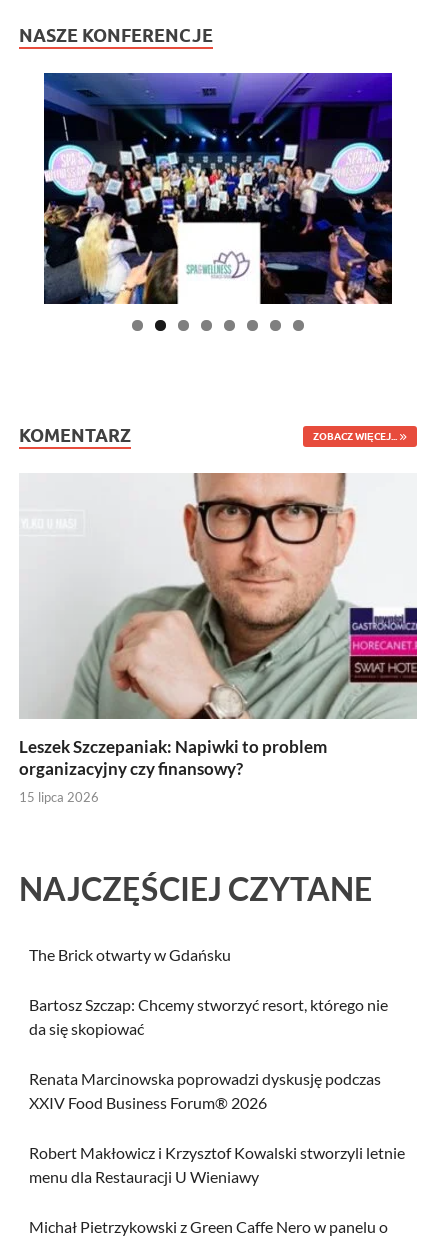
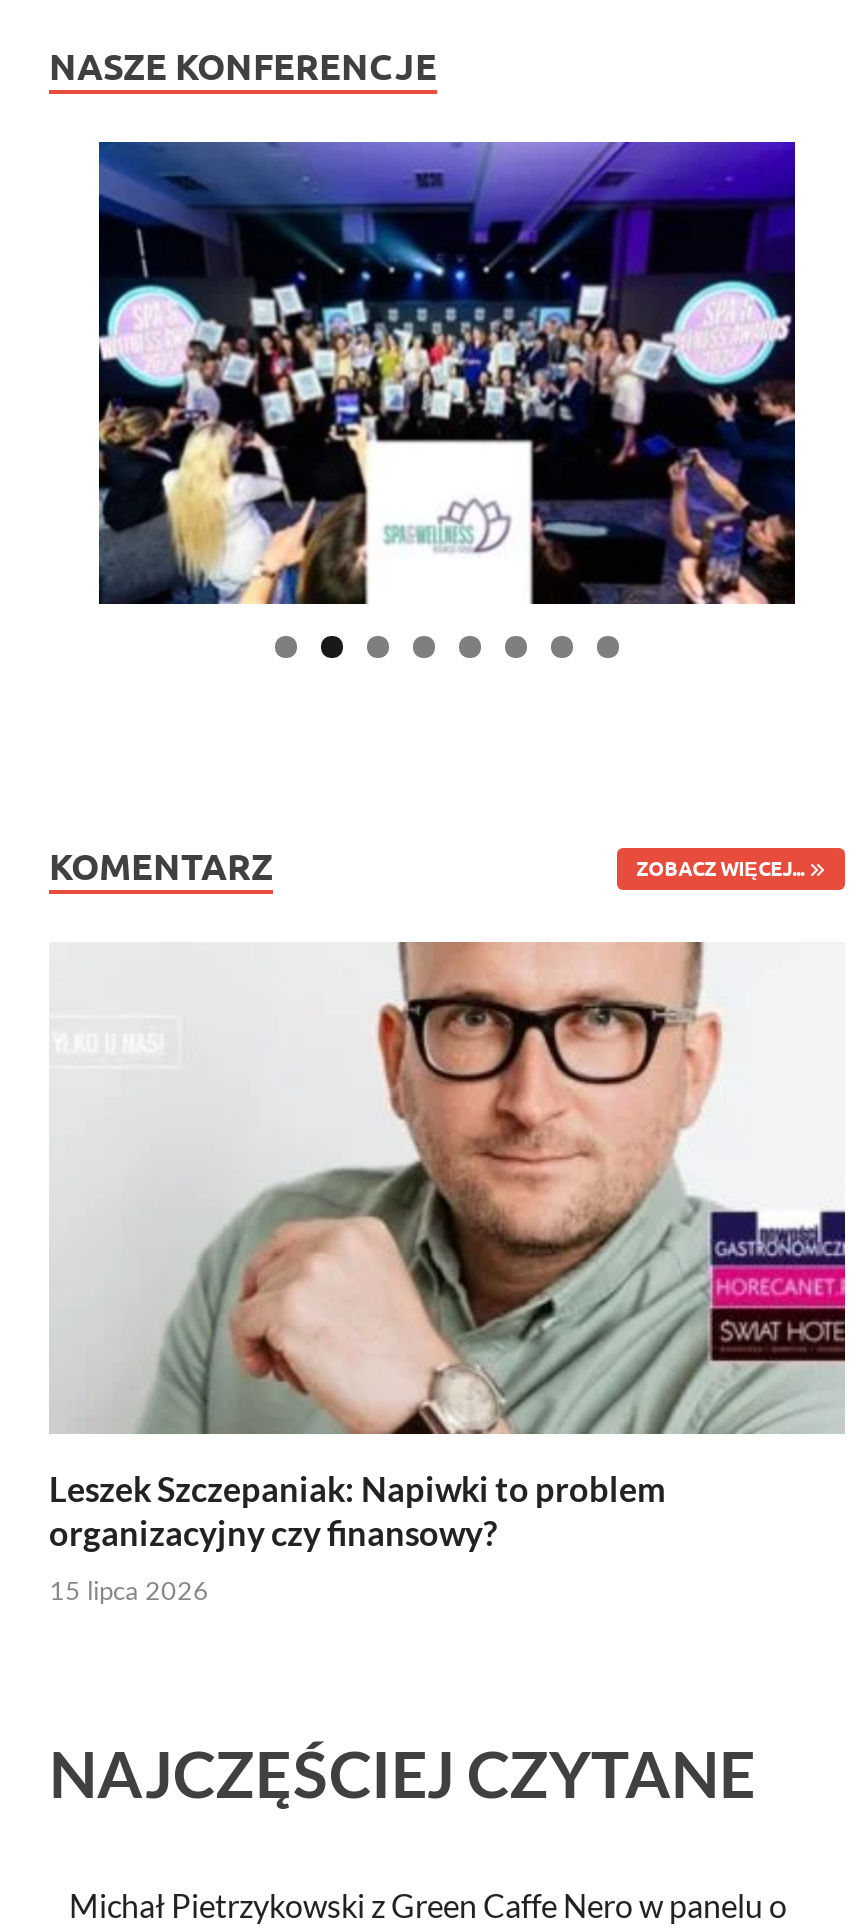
[29,945,405,1186] The Brick otwarty w Gdańsku | Bartosz Szczap: Chcemy stworzyć resort, którego nie | da się skopiować | Renata Marcinowska poprowadzi dyskusję podczas | XXIV Food Business Forum® 2026 | Robert Makłowicz i Krzysztof Kowalski stworzyli letnie | menu dla Restauracji U Wieniawy -> none

